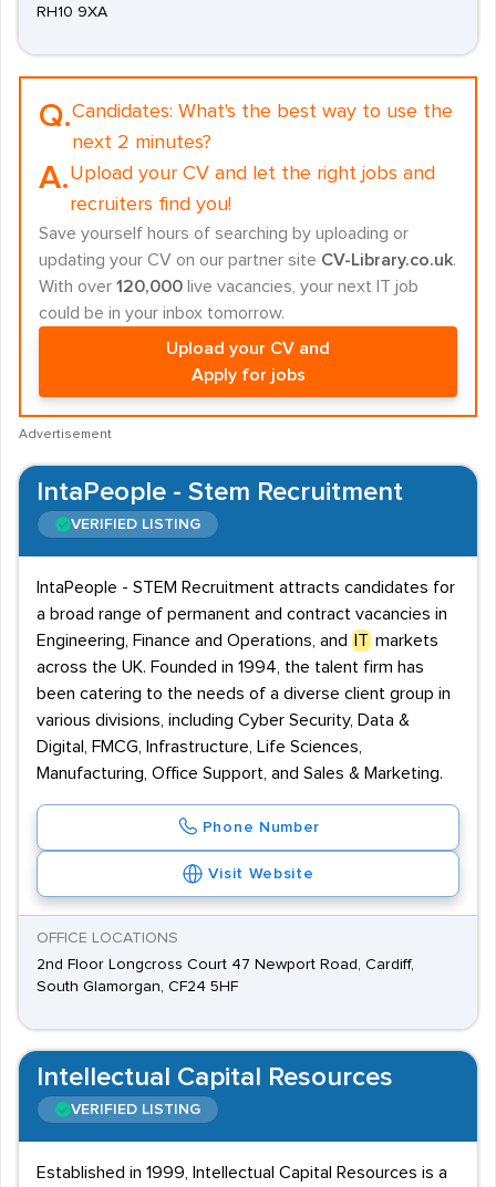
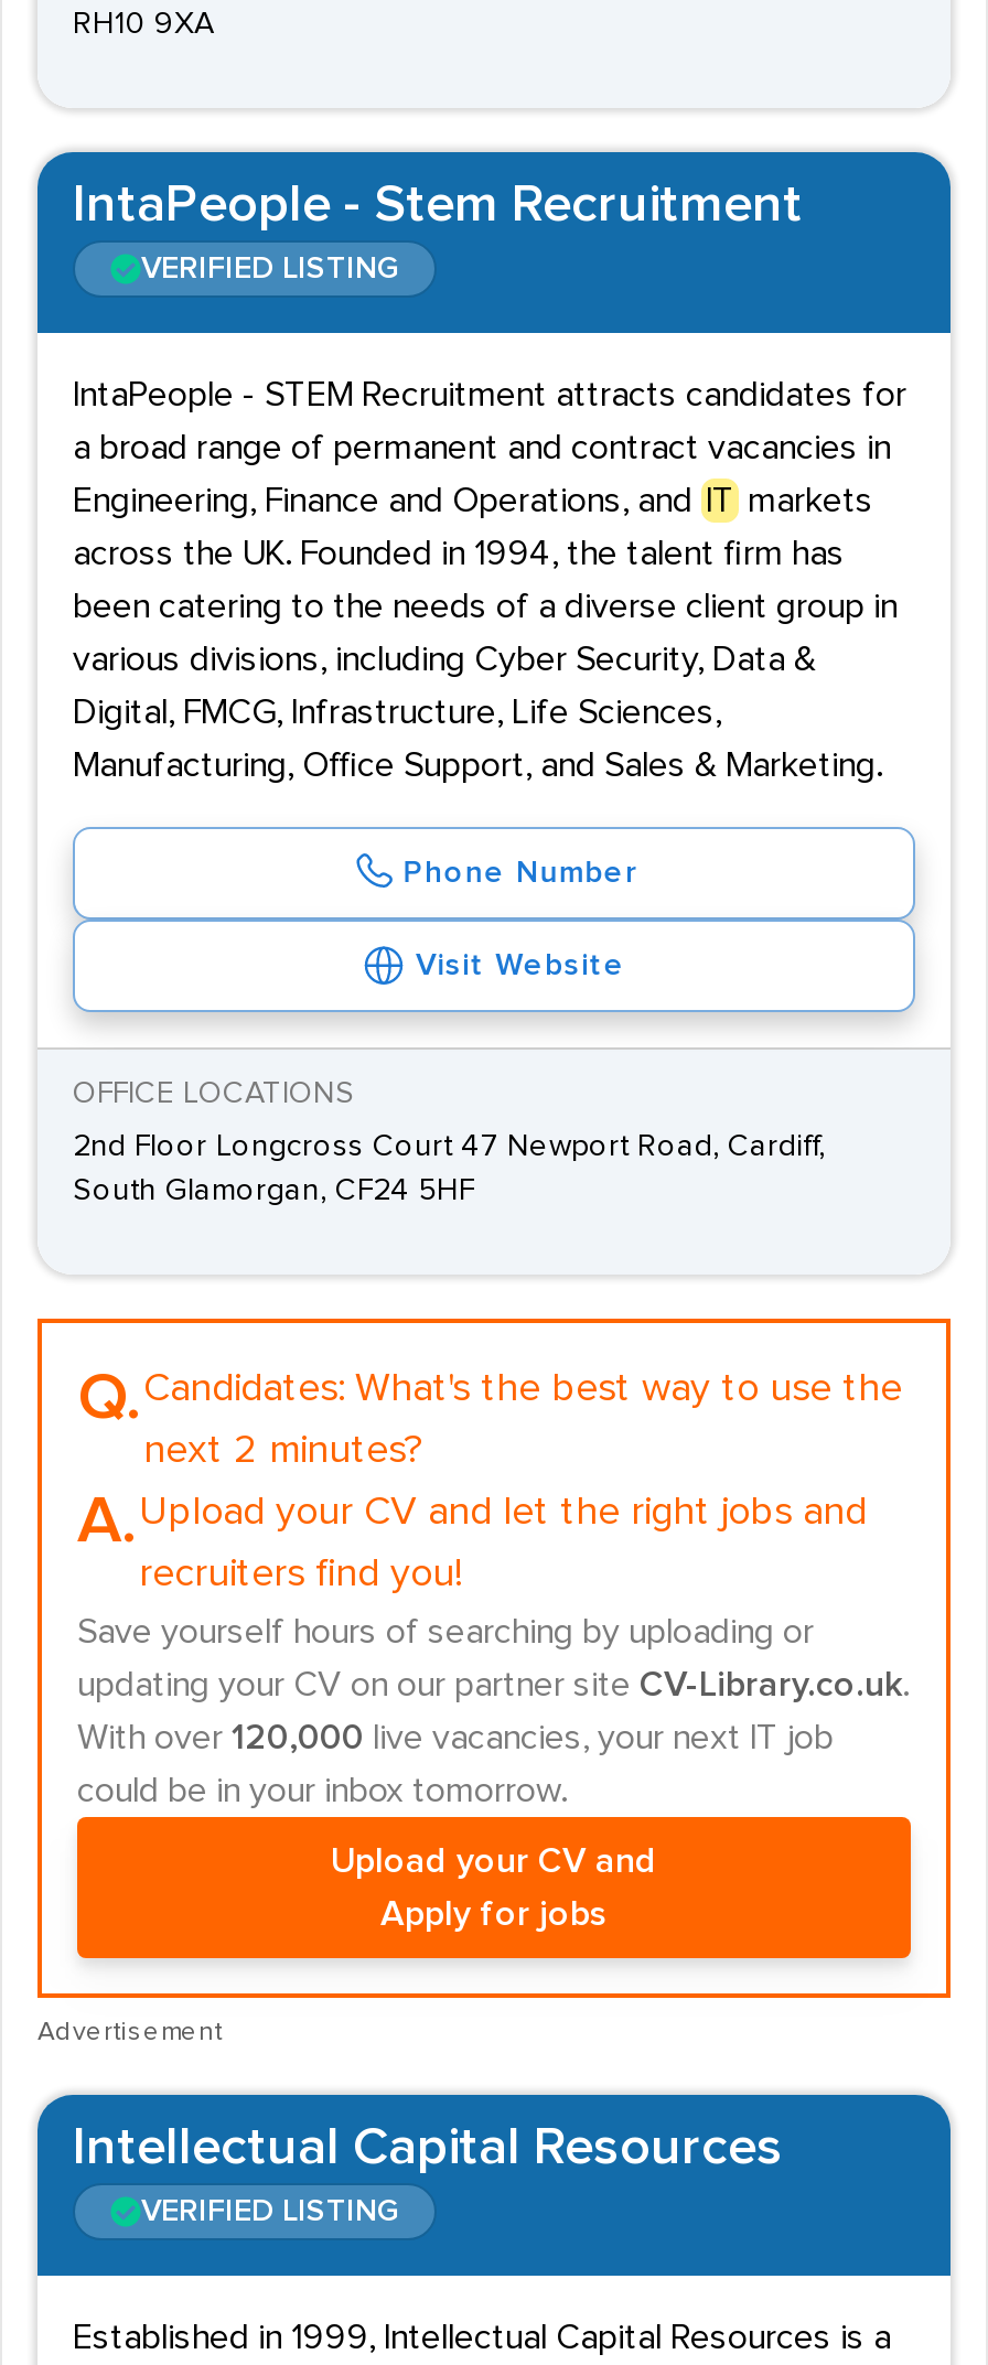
moved [18,75,478,441] -> [35,1316,953,2046]: [image] | Q.Candidates:What's the best way to use the | next 2 minutes? | ... | Apply for jobs | Advertisement
moved [37,479,455,995] -> [73,179,906,1206]: IntaPeople - Stem Recruitment | VERIFIED LISTING | IntaPeople - STEM Recruitment attracts candidates for | ... | 2nd Floor Longcross Court 47 Newport Road, Cardiff, | South Glamorgan, CF24 5HF

